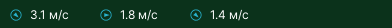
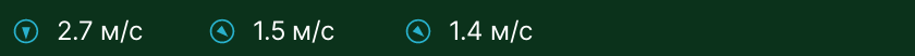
[30,7,69,22] 3.1 м/с -> [57,14,144,46] 2.7 м/с
[120,7,158,22] 1.8 м/с -> [253,14,335,46] 1.5 м/с

